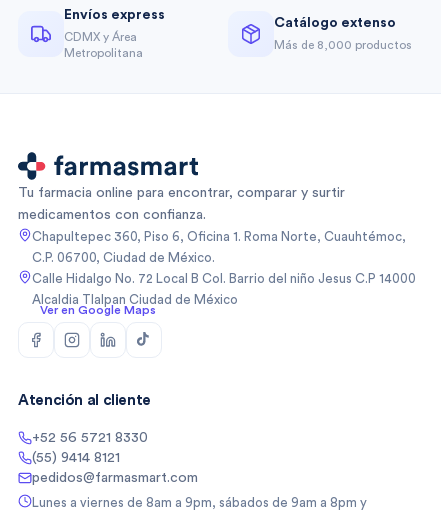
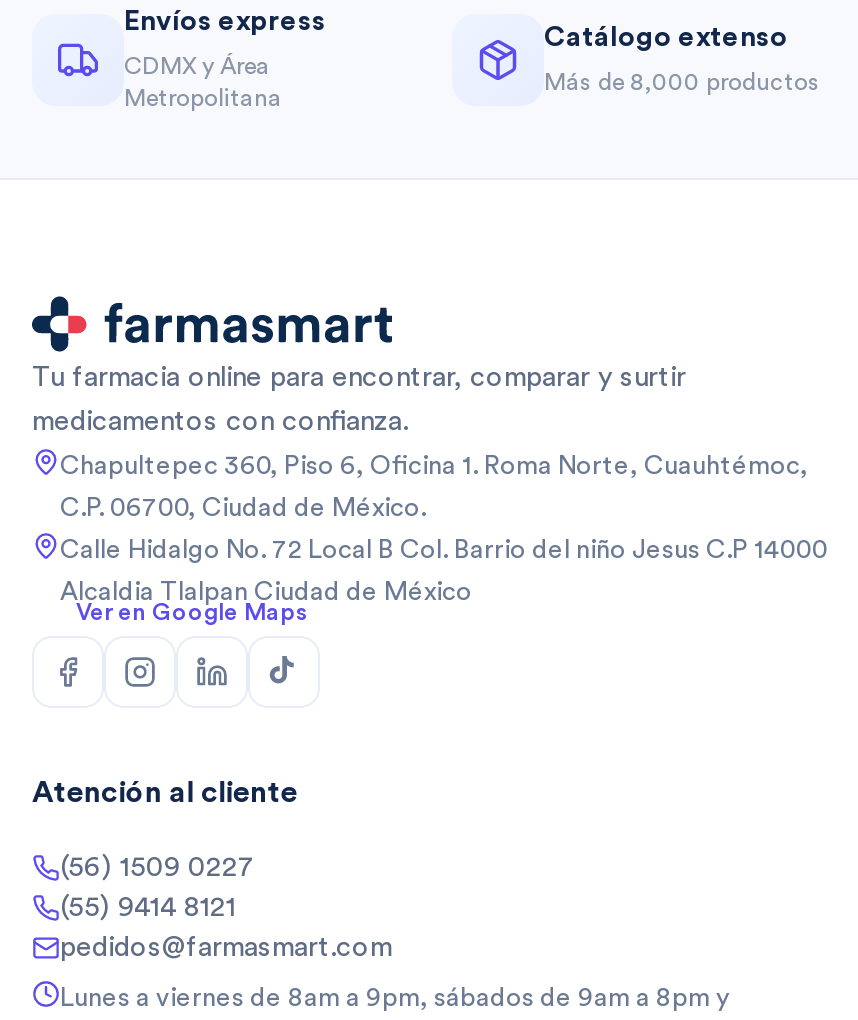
[32,431,148,445] +52 56 5721 8330 -> [60,855,256,883] (56) 1509 0227

